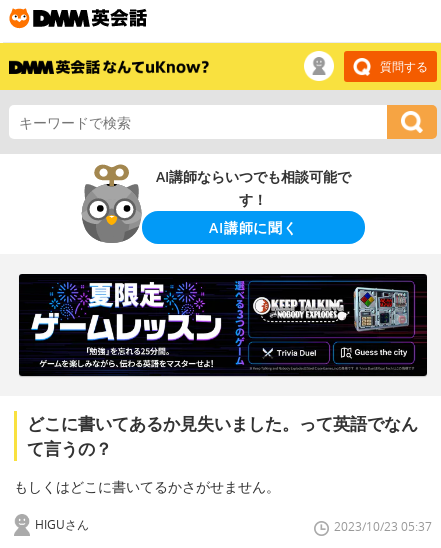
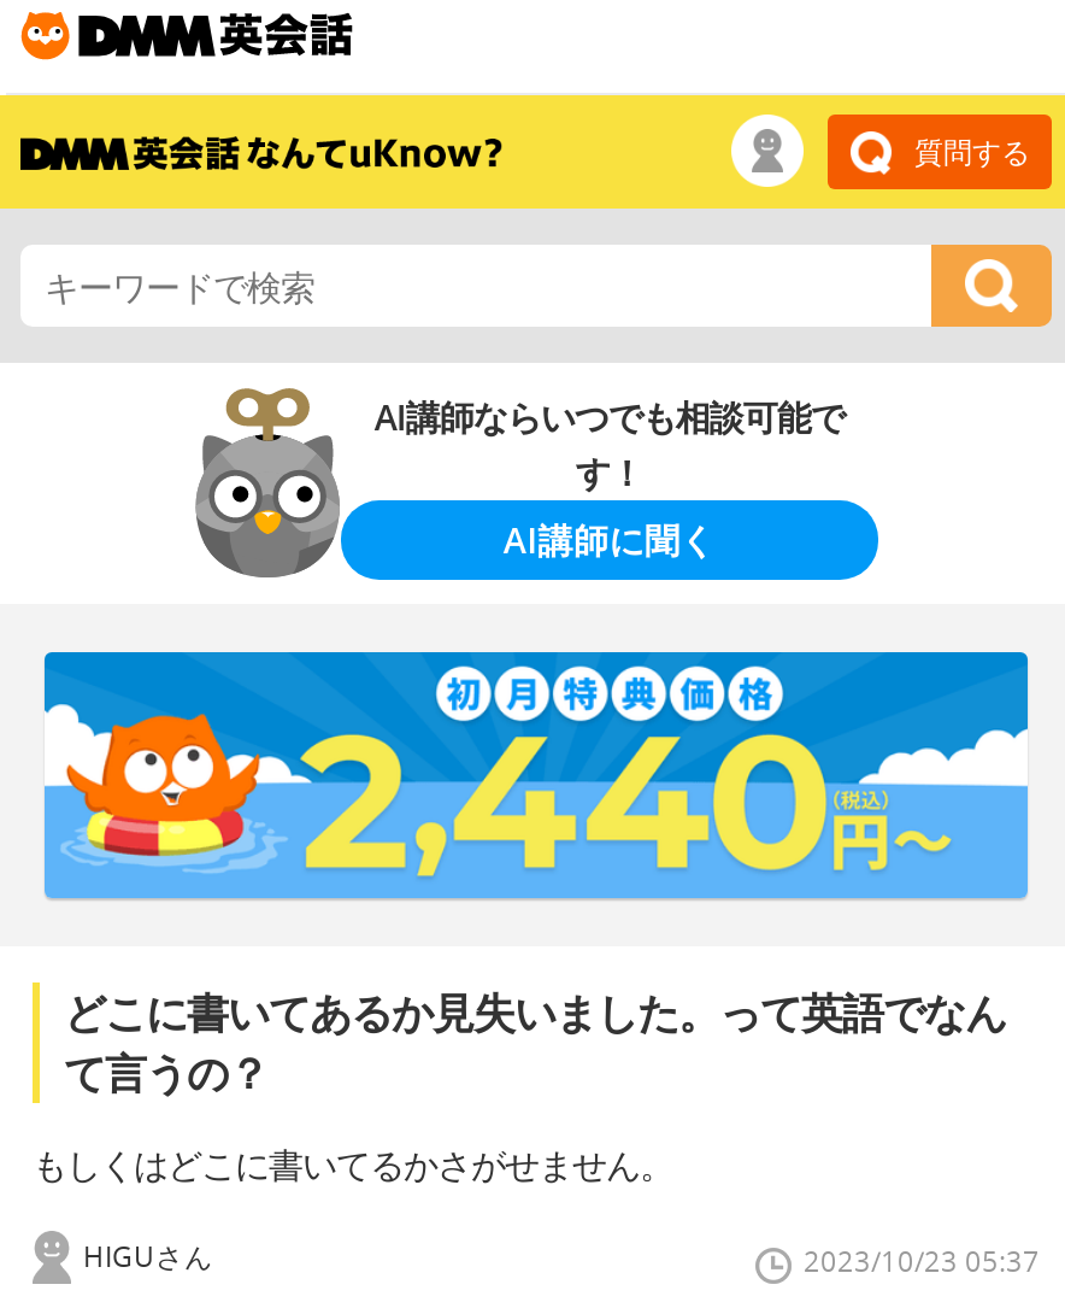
[18,273,428,377] [image] -> [42,650,1030,901] [image]

